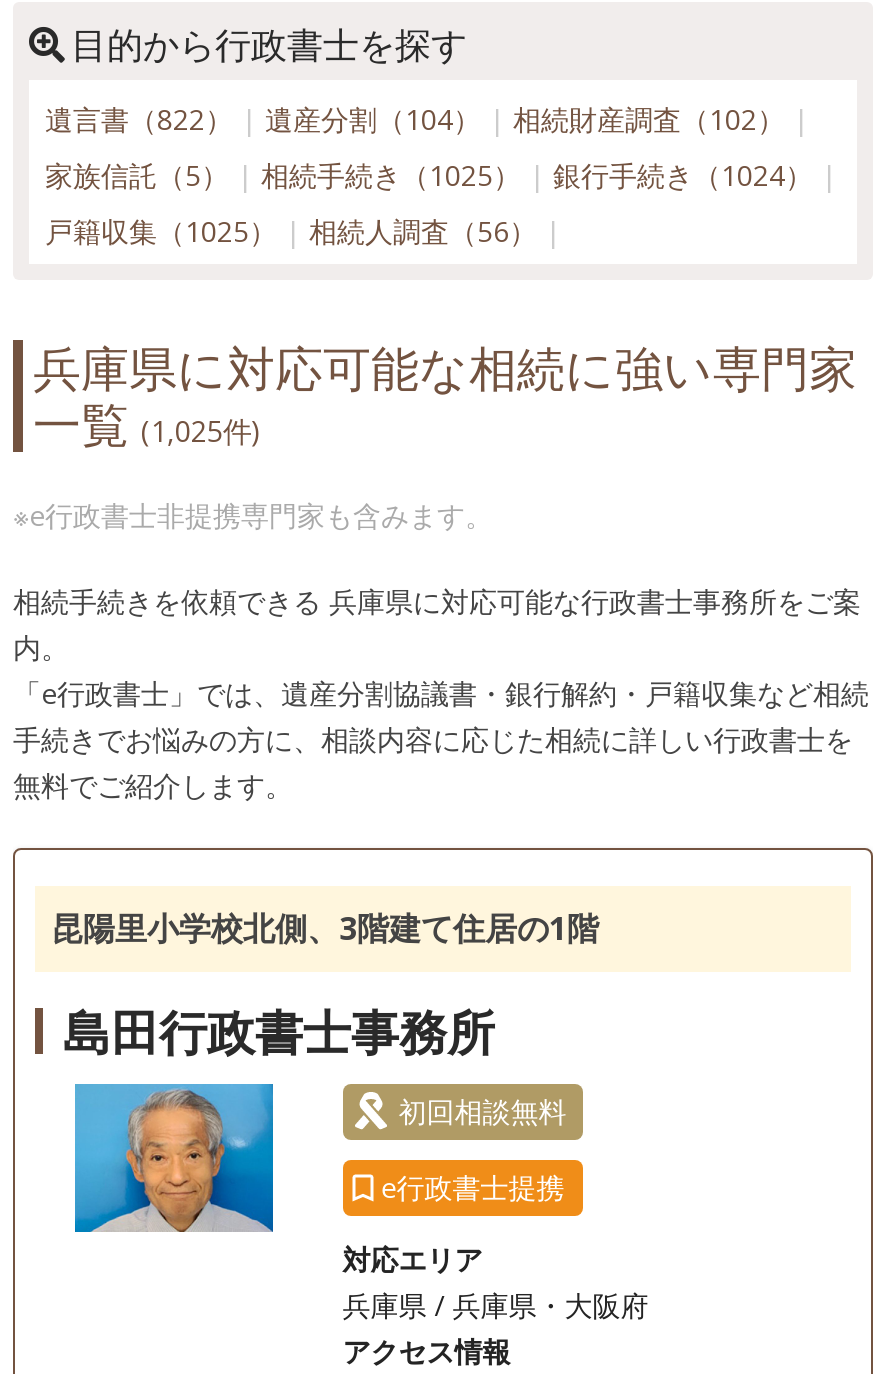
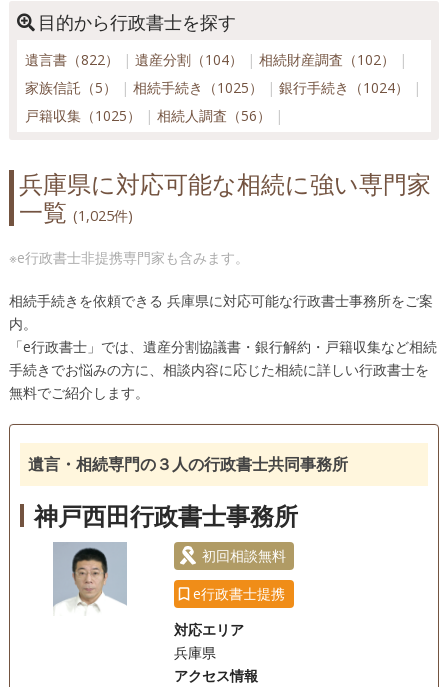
[51,905,599,949] 昆陽里小学校北側、3階建て住居の1階 -> [28,452,348,474] 遺言・相続専門の３人の行政書士共同事務所
[63,997,495,1063] 島田行政書士事務所 -> [34,498,298,531] 神戸西田行政書士事務所
[73,1082,275,1234] [image] -> [40,542,139,616] [image]
[342,1285,648,1323] 兵庫県 / 兵庫県・大阪府 -> [174,642,216,661] 兵庫県

